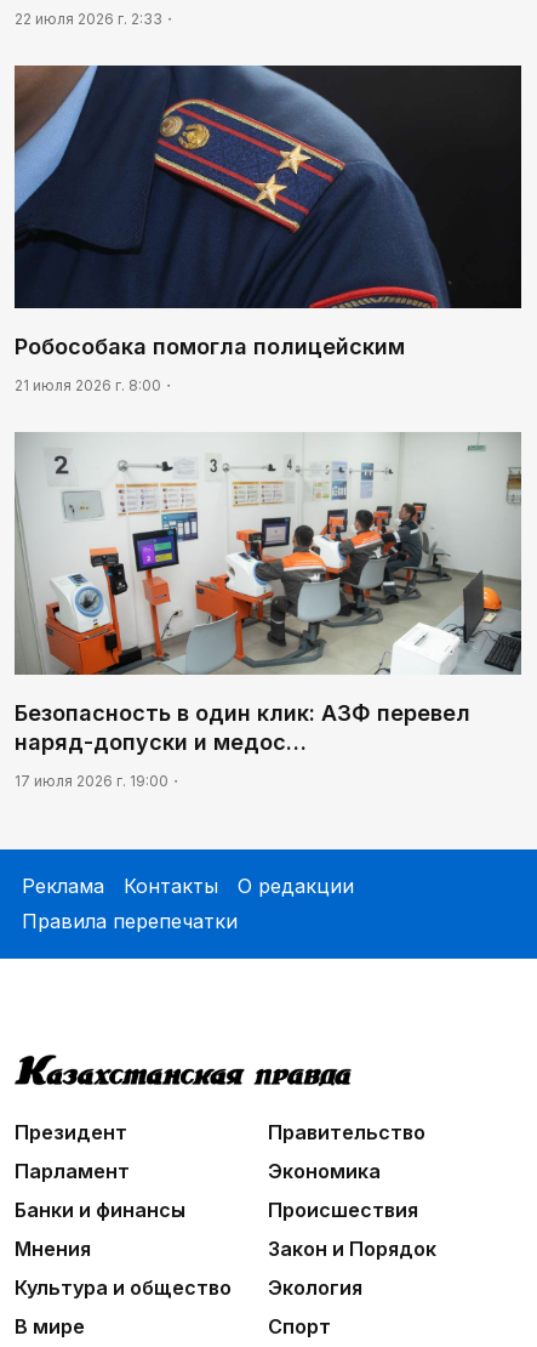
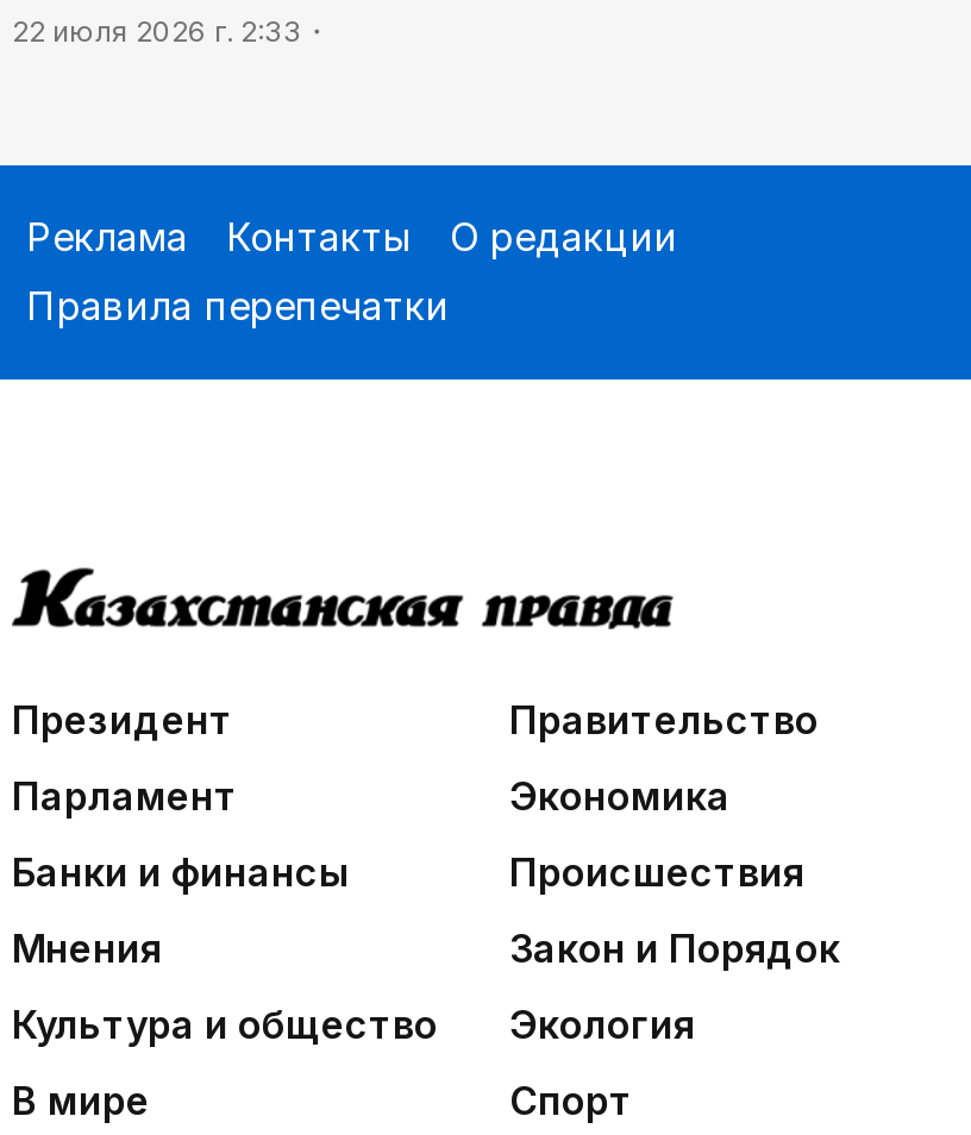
[13,64,522,395] [image] | Робособака помогла полицейским | 21 июля 2026 г. 8:00 -> none
[13,432,522,790] [image] | Безопасность в один клик: АЗФ перевел | наряд-допуски и медос… | 17 июля 2026 г. 19:00 -> none

